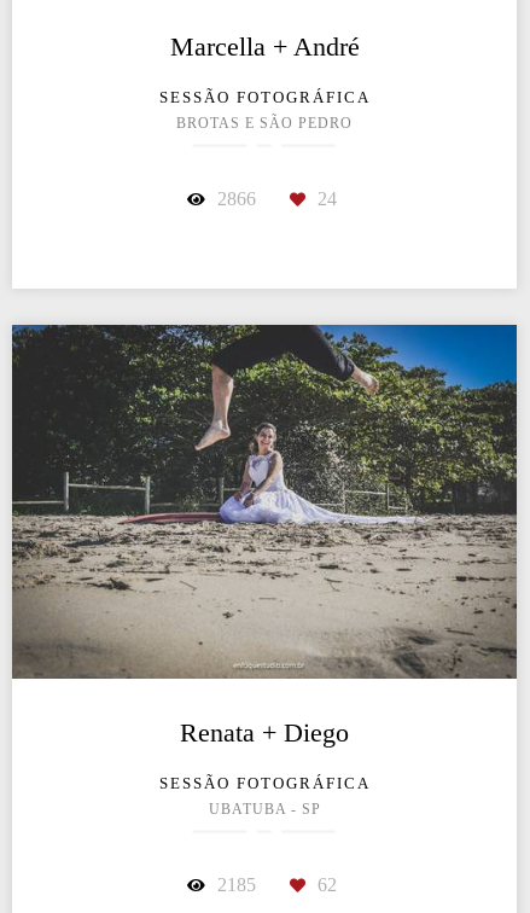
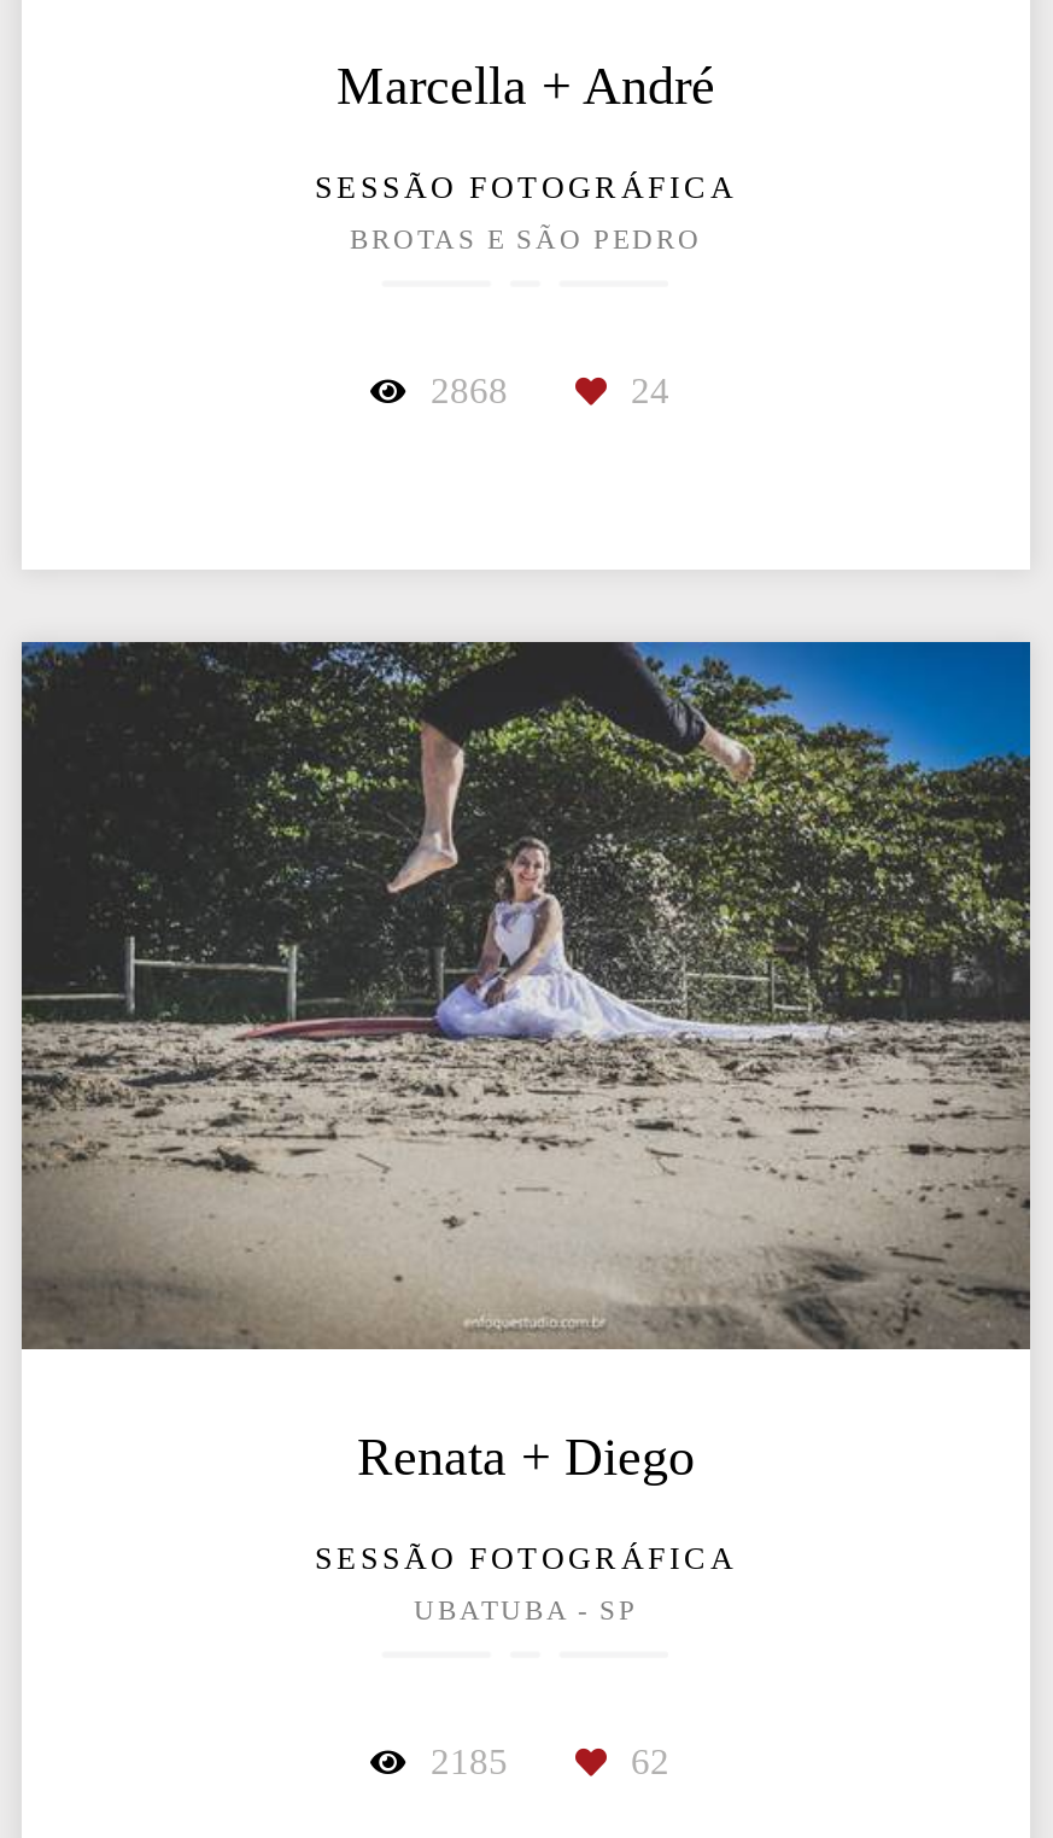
[217,188,255,209] 2866 -> [431,369,508,410] 2868

